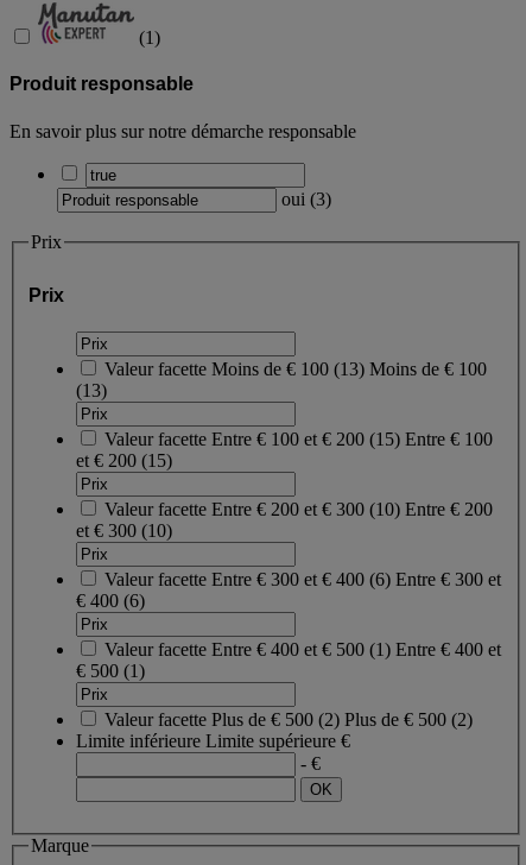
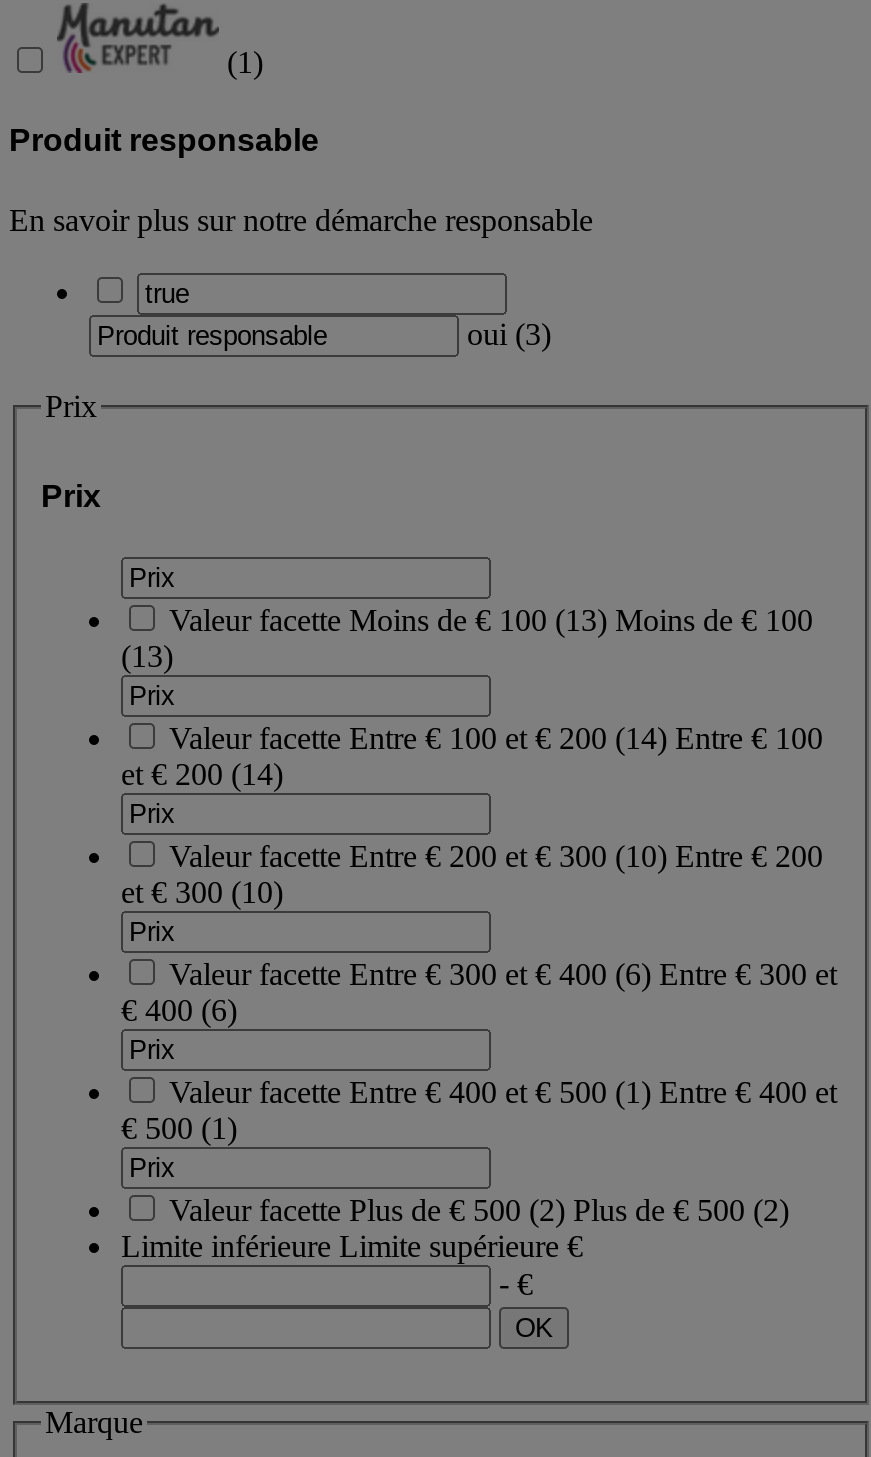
[104,429,493,449] Valeur facette Entre € 100 et € 200 (15) Entre € 100 -> [169,721,823,755] Valeur facette Entre € 100 et € 200 (14) Entre € 100
[76,450,172,470] et € 200 (15) -> [121,757,283,791] et € 200 (14)

